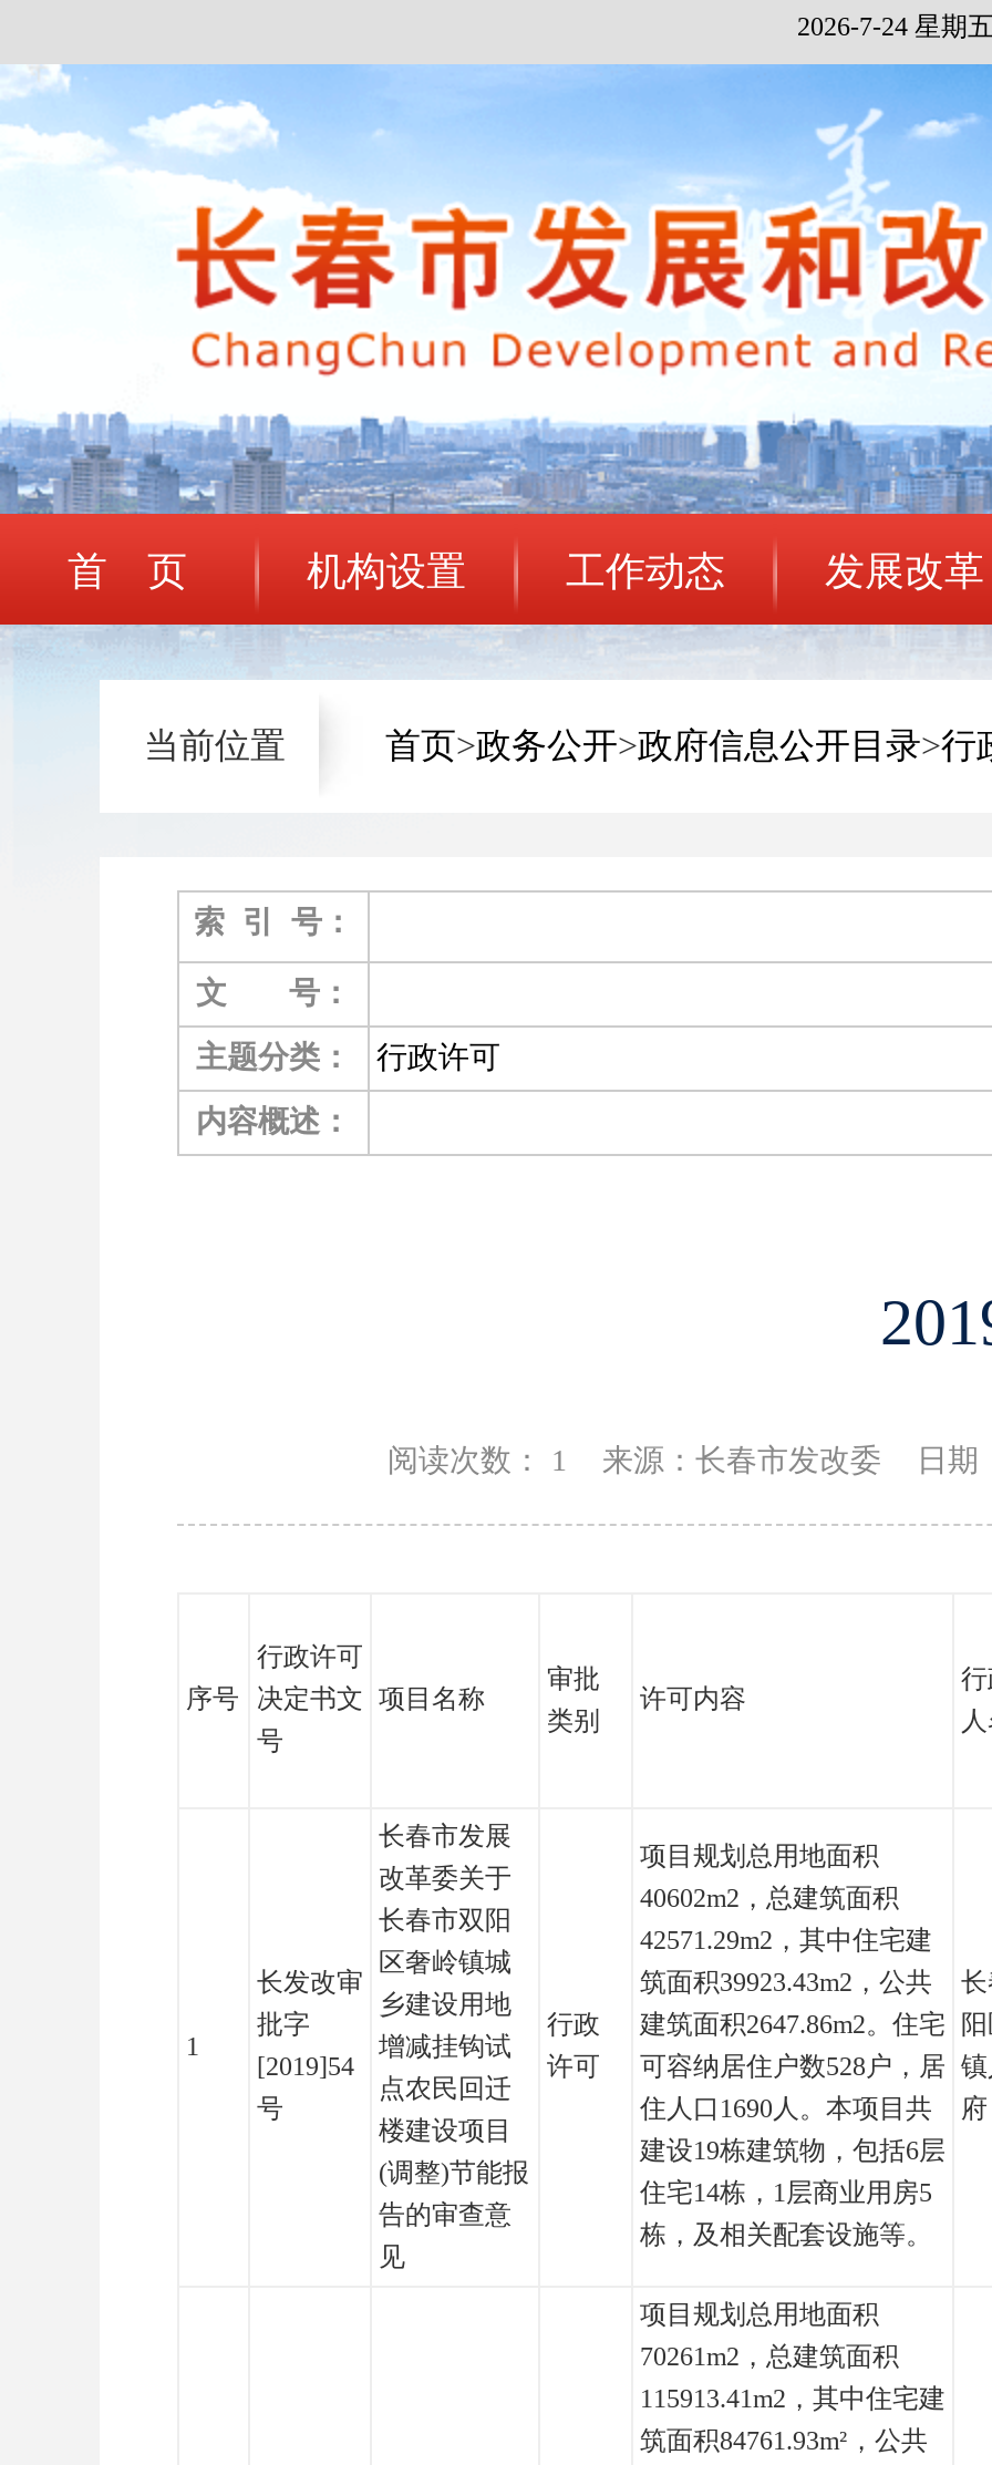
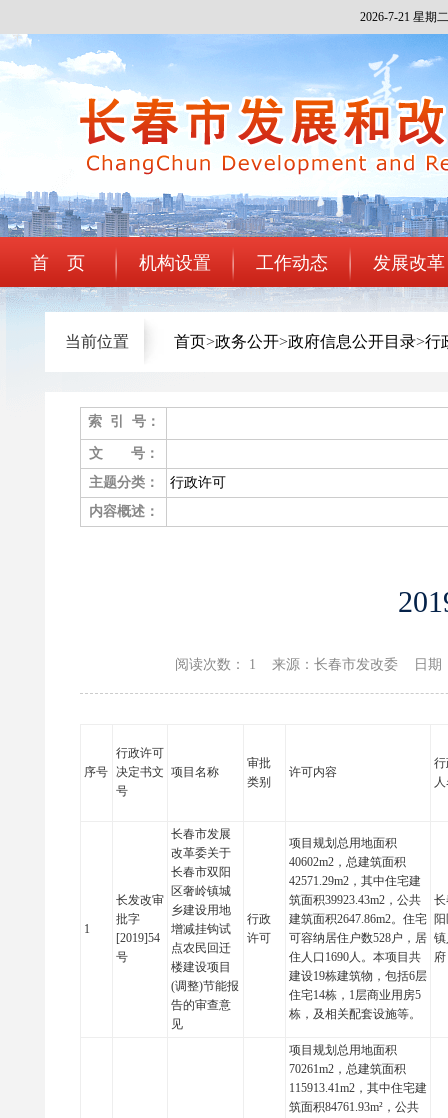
[797,11,992,42] 2026-7-24 星期五 -> [360,10,448,24] 2026-7-21 星期二

